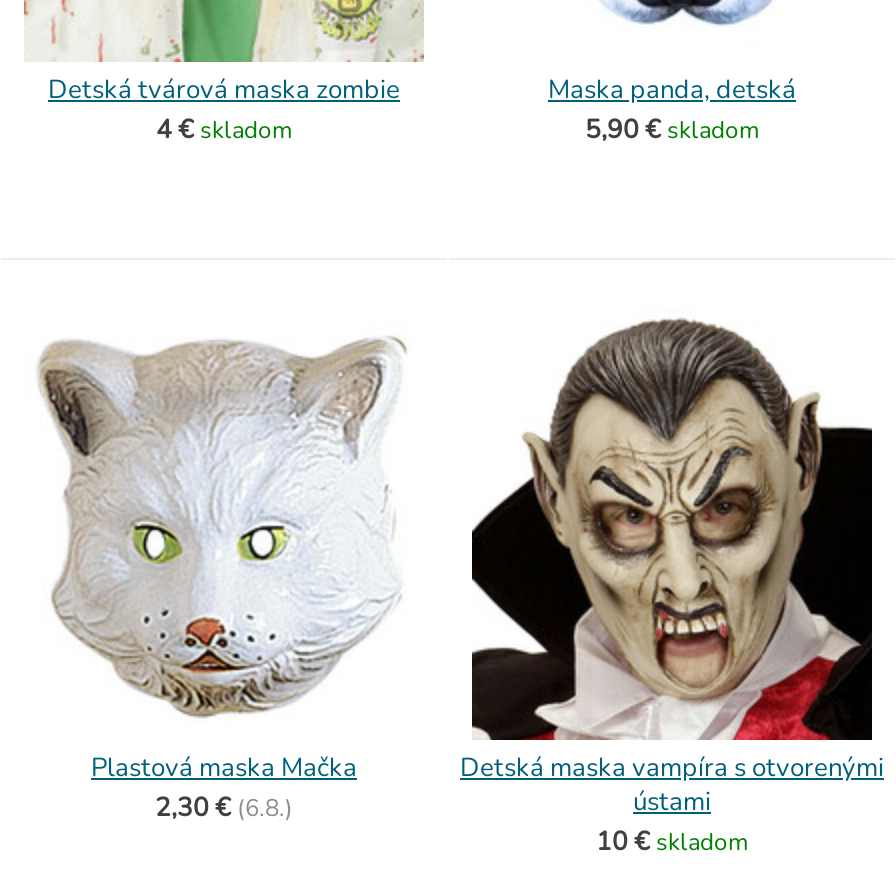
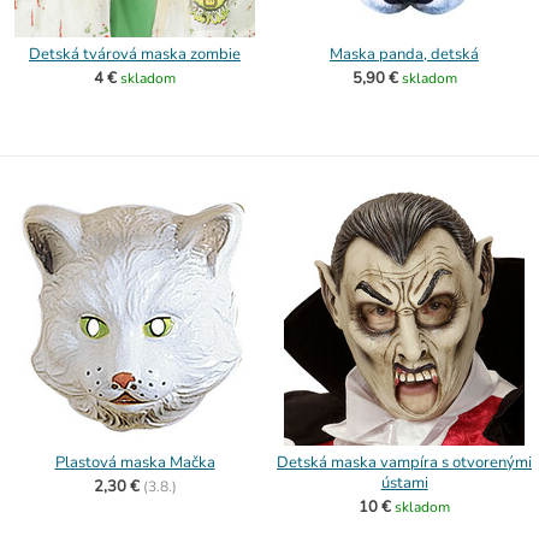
[155,790,293,826] 2,30 € (6.8.) -> [93,476,176,497] 2,30 € (3.8.)

